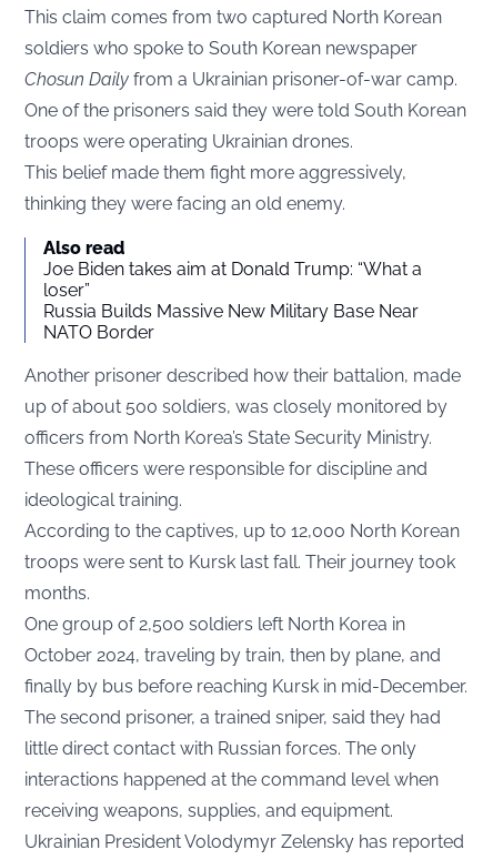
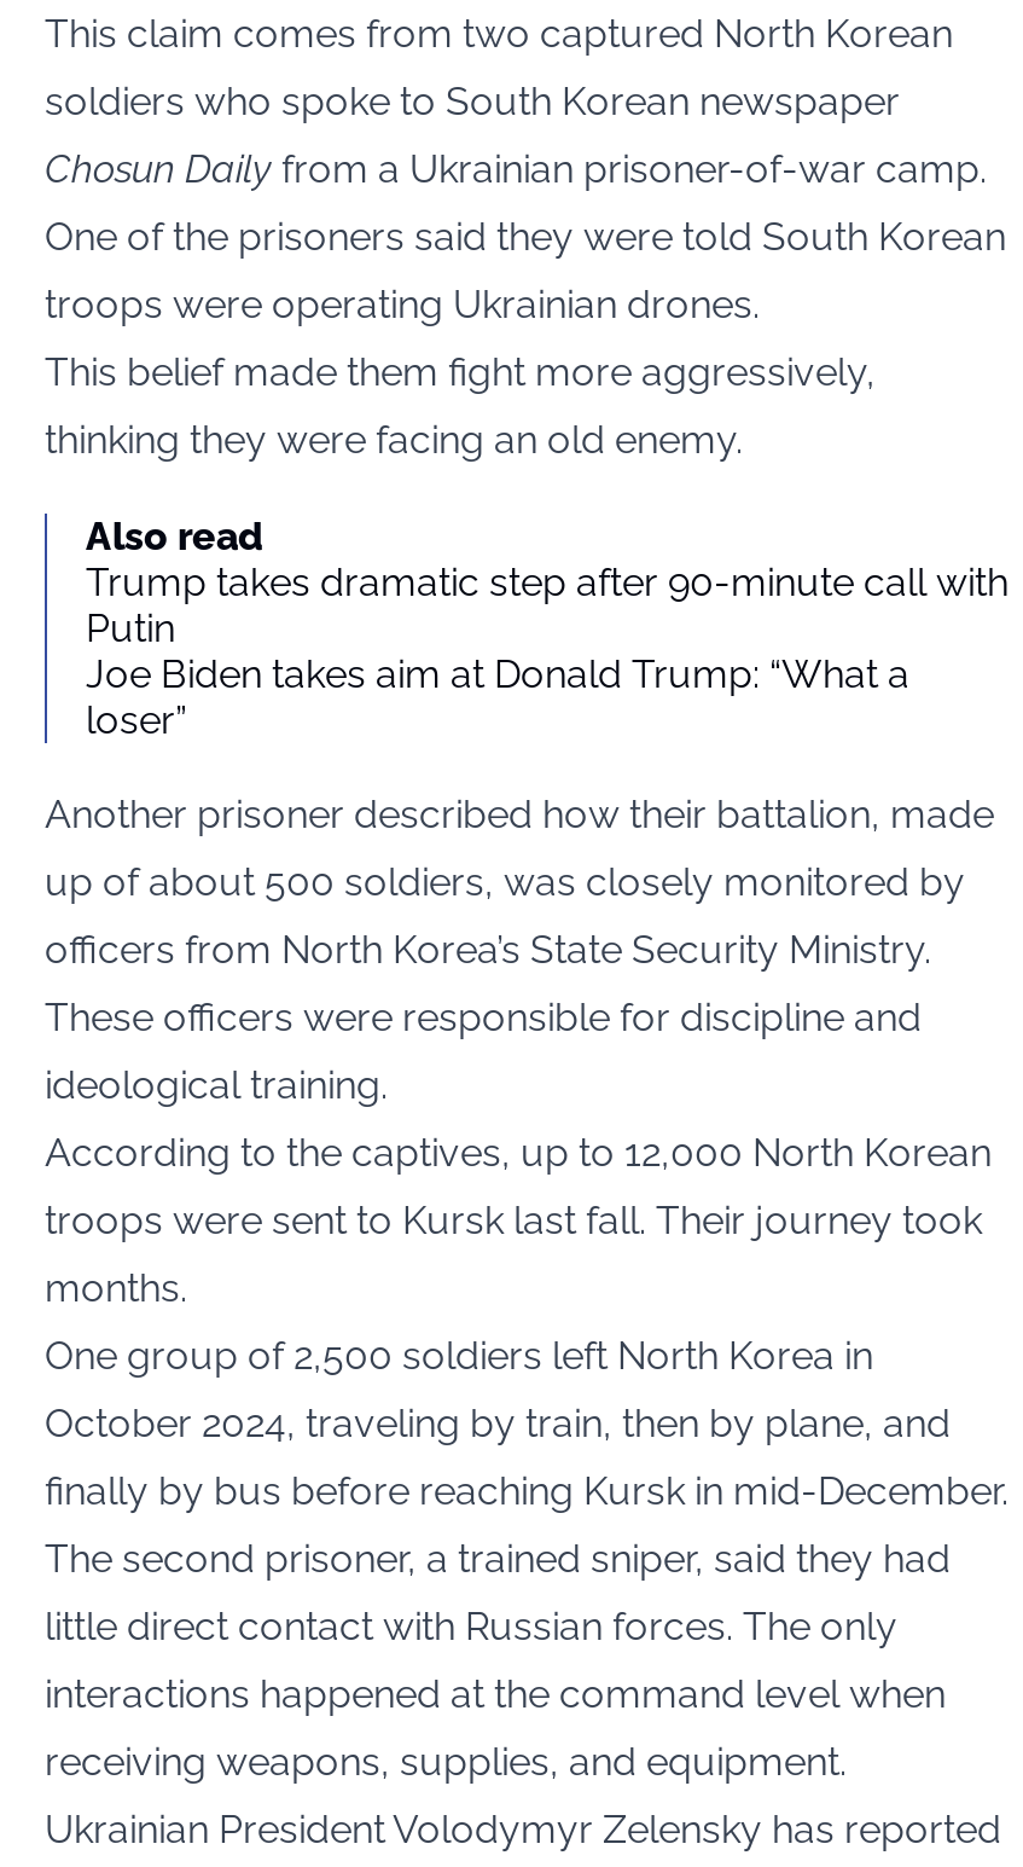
none -> [86,559,1009,651] Trump takes dramatic step after 90-minute call with | Putin
moved [43,258,422,300] -> [86,651,909,742]: Joe Biden takes aim at Donald Trump: “What a | loser”
[43,300,419,343] Russia Builds Massive New Military Base Near | NATO Border -> none

